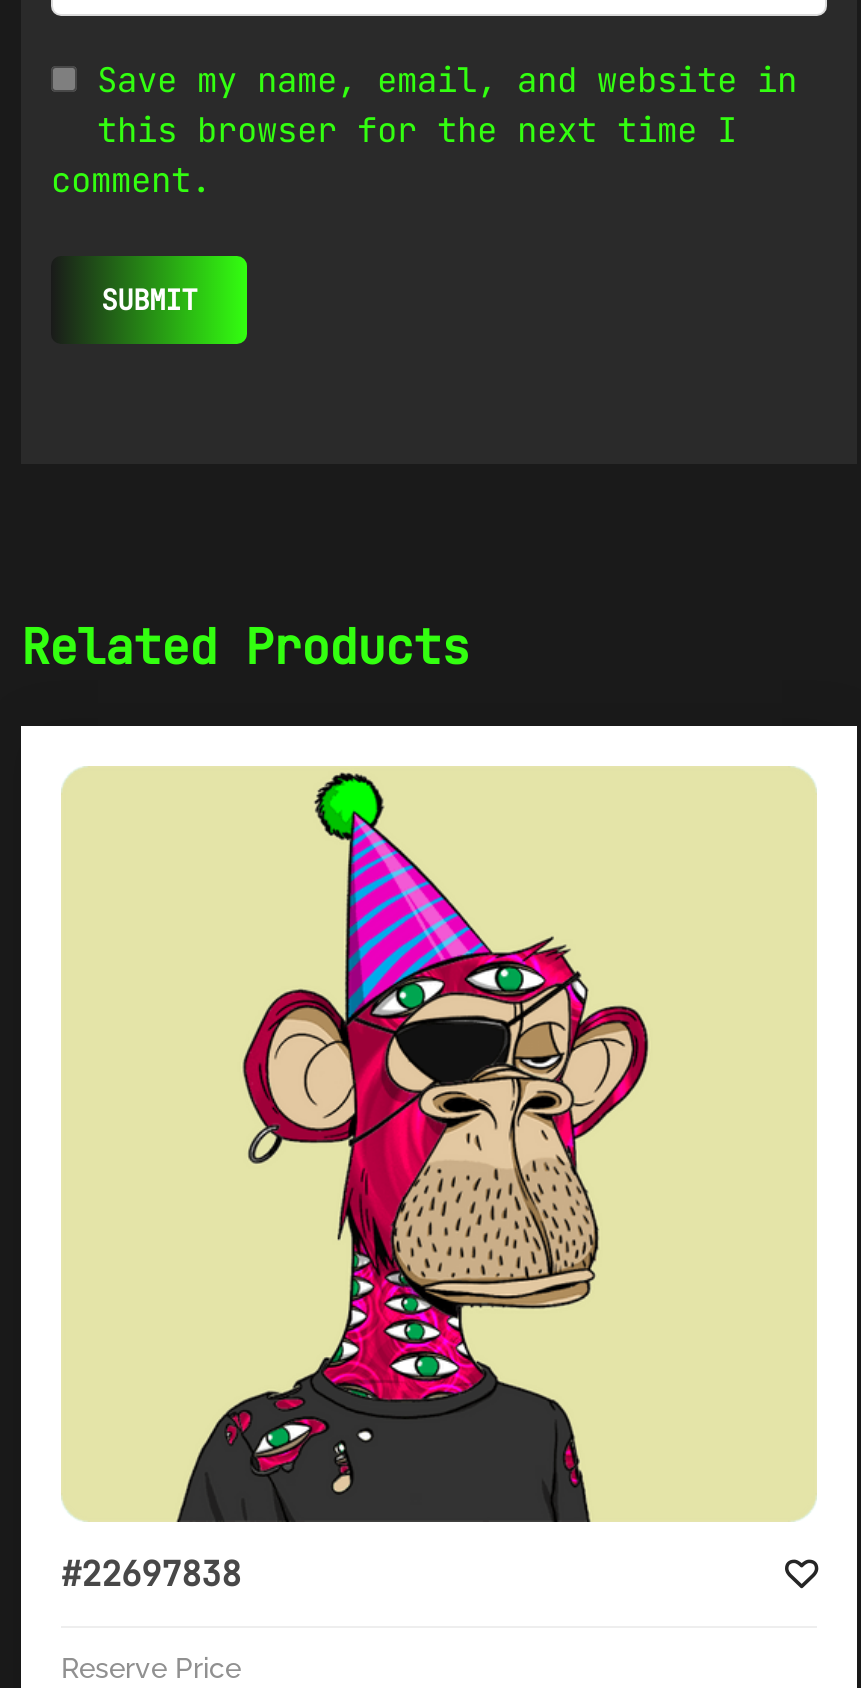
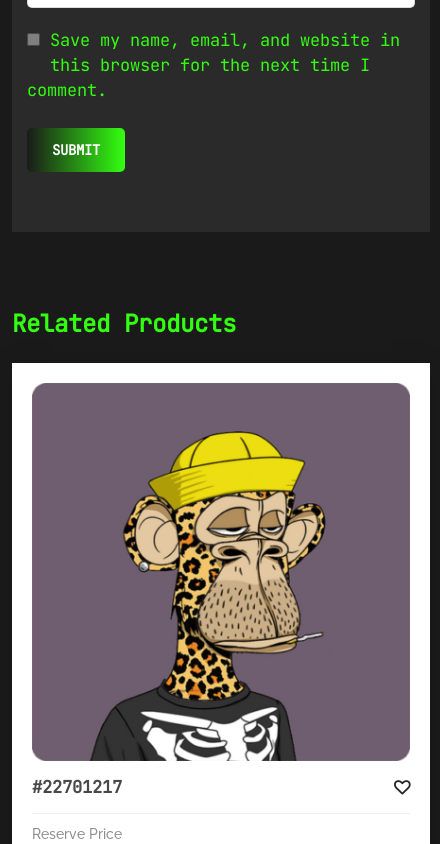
[61,768,815,1597] [image] | #22697838 -> [32,383,410,798] [image] | #22701217

